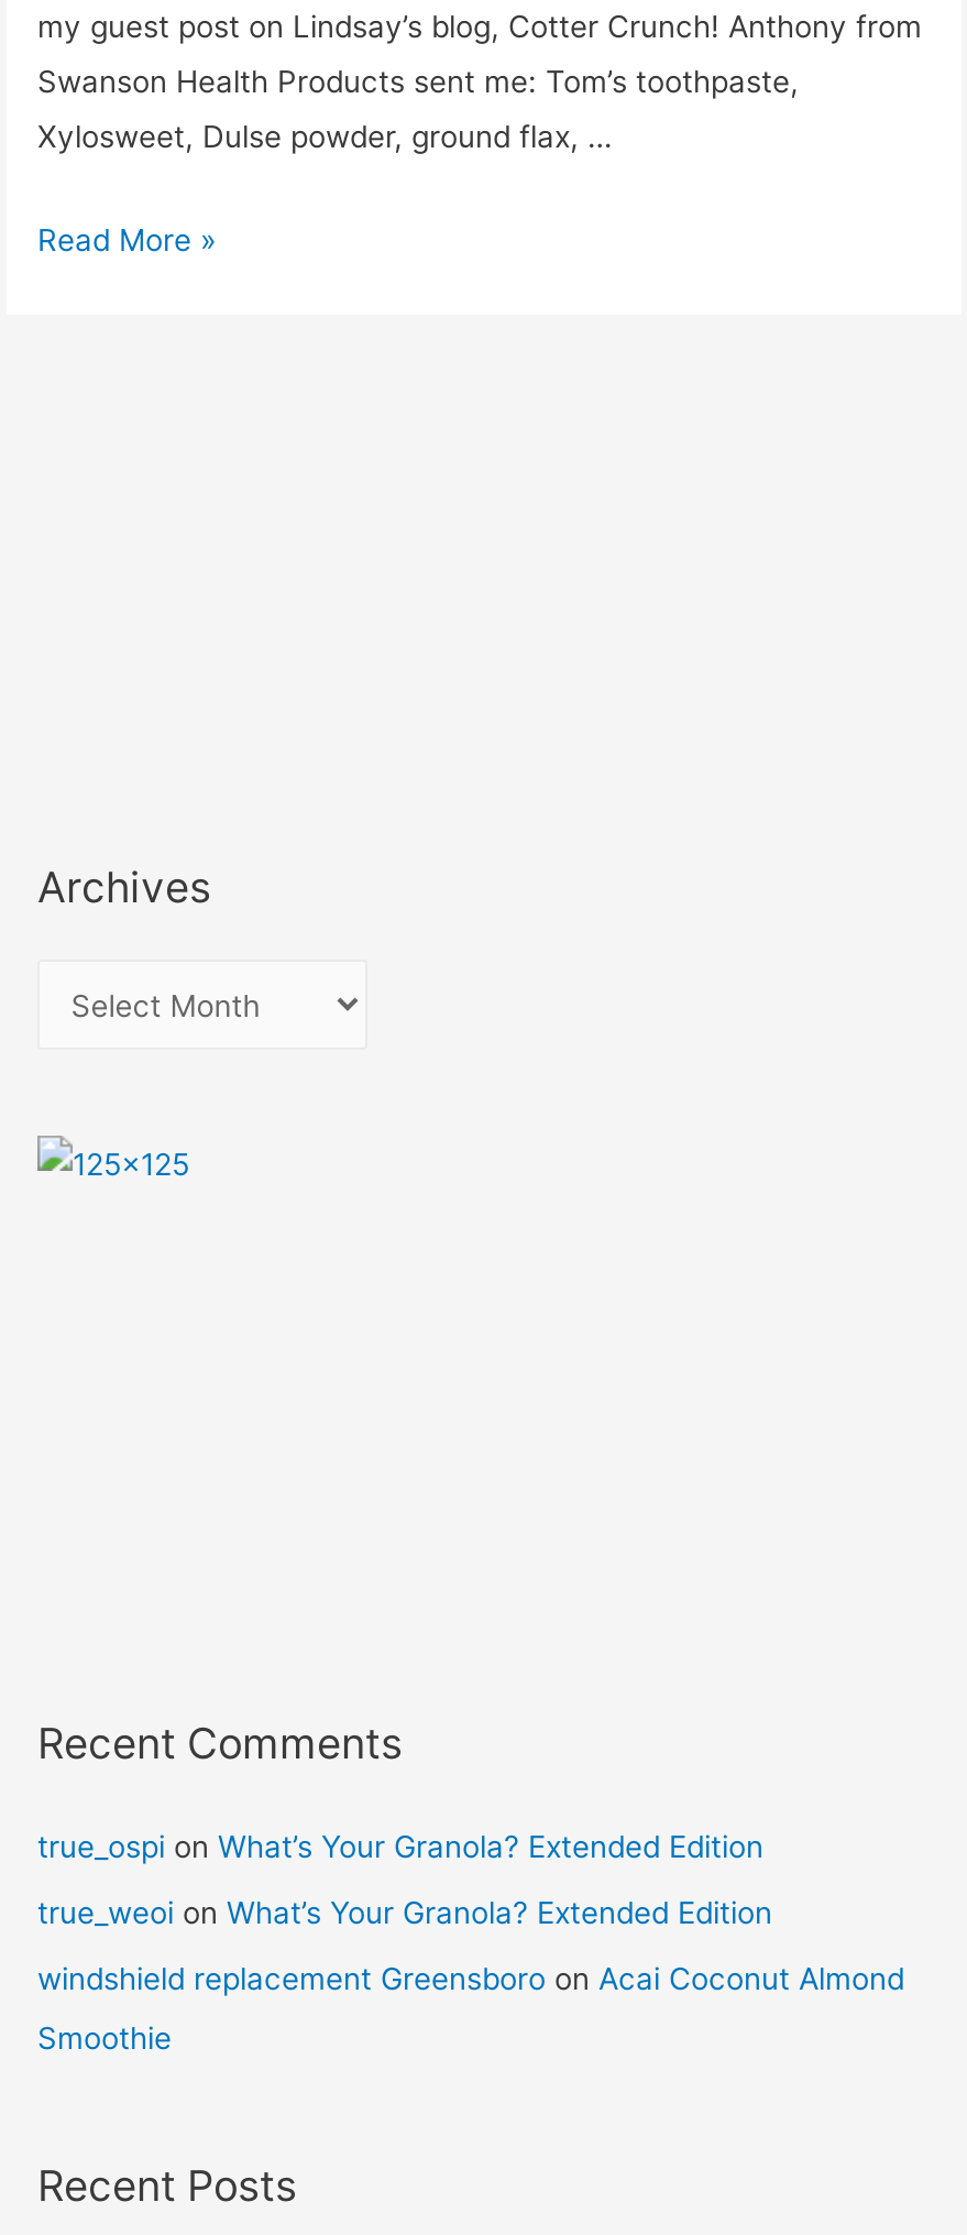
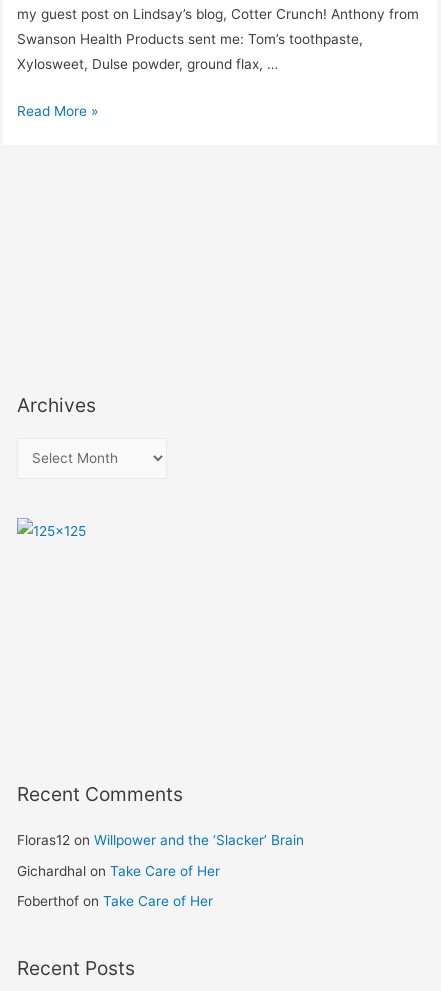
[37,1828,904,2056] true_ospi on What’s Your Granola? Extended Edition | true_weoi on What’s Your Granola? Extended Edition | windshield replacement Greensboro on Acai Coconut Almond | Smoothie -> [17,832,304,909] Floras12 on Willpower and the ‘Slacker’ Brain | Gichardhal on Take Care of Her | Foberthof on Take Care of Her

